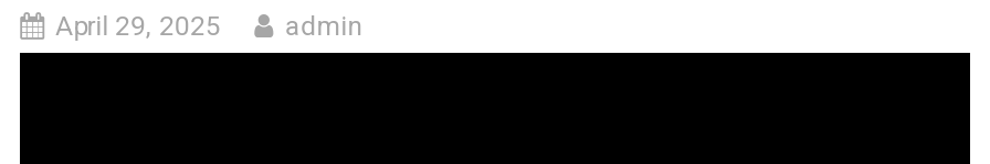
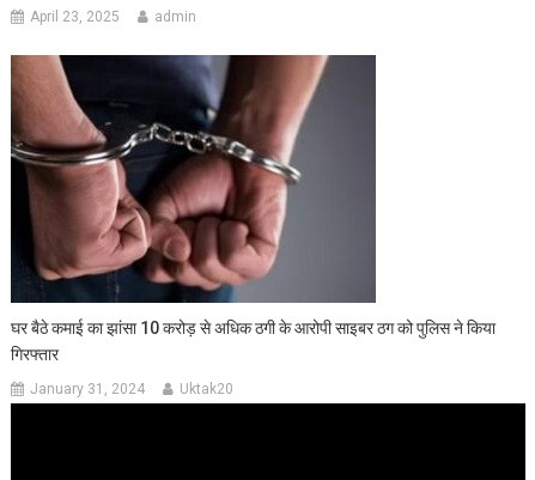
[55,10,221,41] April 29, 2025 -> [30,9,120,25] April 23, 2025
none -> [10,54,496,398] [image] | घर बैठे कमाई का झांसा 10 करोड़ से अधिक ठगी के आरोपी साइबर ठग को पुलिस ने किया | गिरफ्तार | January 31, 2024 | Uktak20

